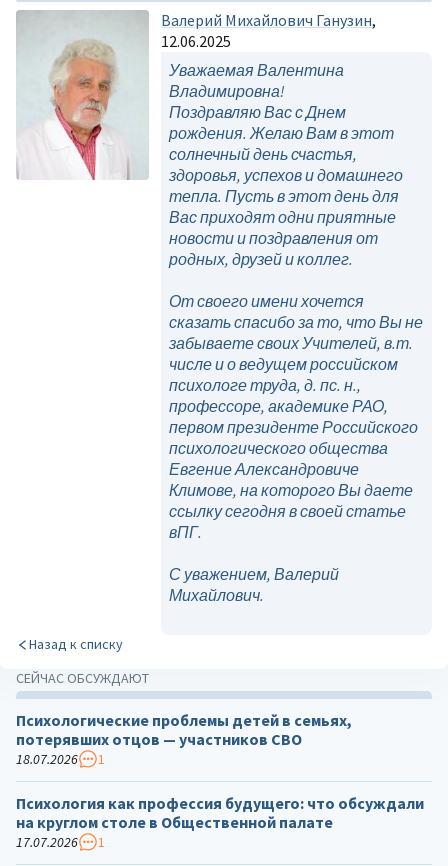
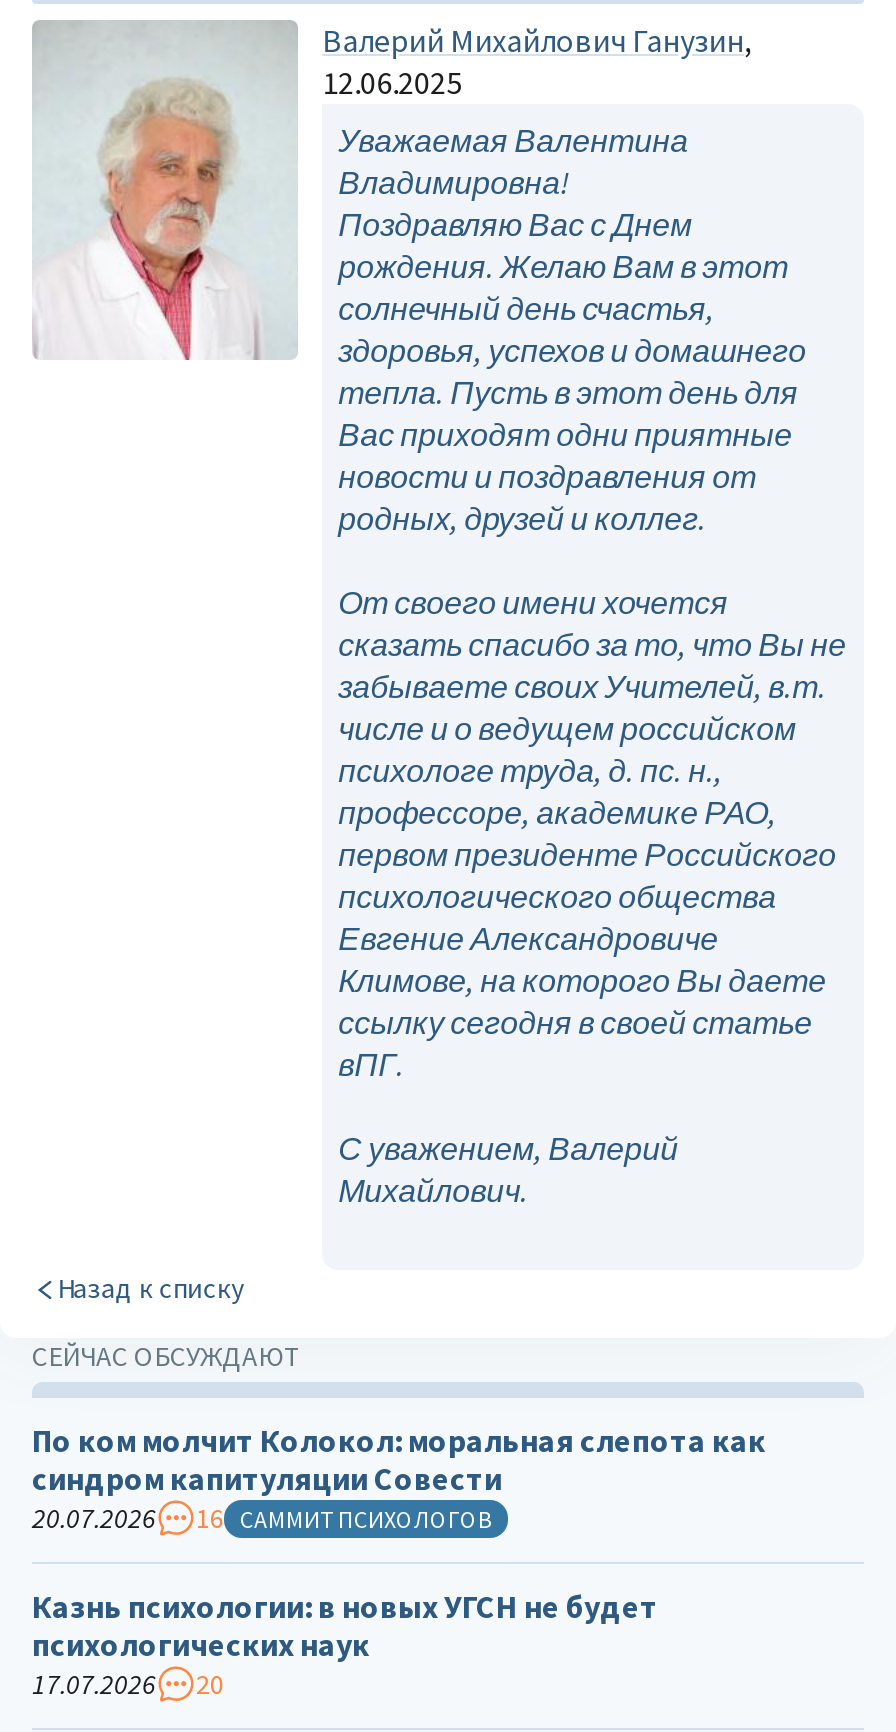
[16,710,352,768] Психологические проблемы детей в семьях, | потерявших отцов — участников СВО | 18.07.2026 | 1 -> [32,1420,766,1536] По ком молчит Колокол: моральная слепота как | синдром капитуляции Совести | 20.07.2026 | 16 САММИТ ПСИХОЛОГОВ
[16,793,424,832] Психология как профессия будущего: что обсуждали | на круглом столе в Общественной палате -> [32,1586,658,1664] Казнь психологии: в новых УГСН не будет | психологических наук
[16,833,105,851] 17.07.2026 1 -> [32,1666,224,1702] 17.07.2026 20

